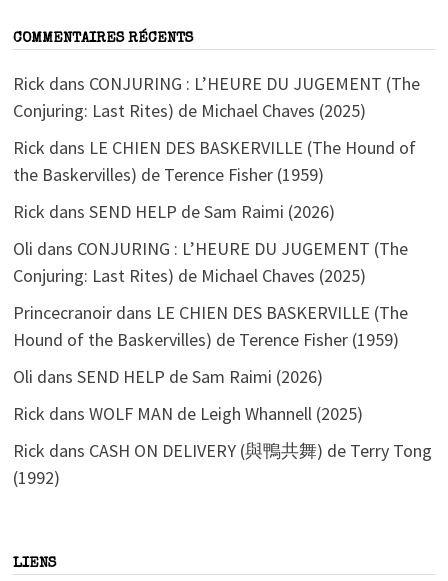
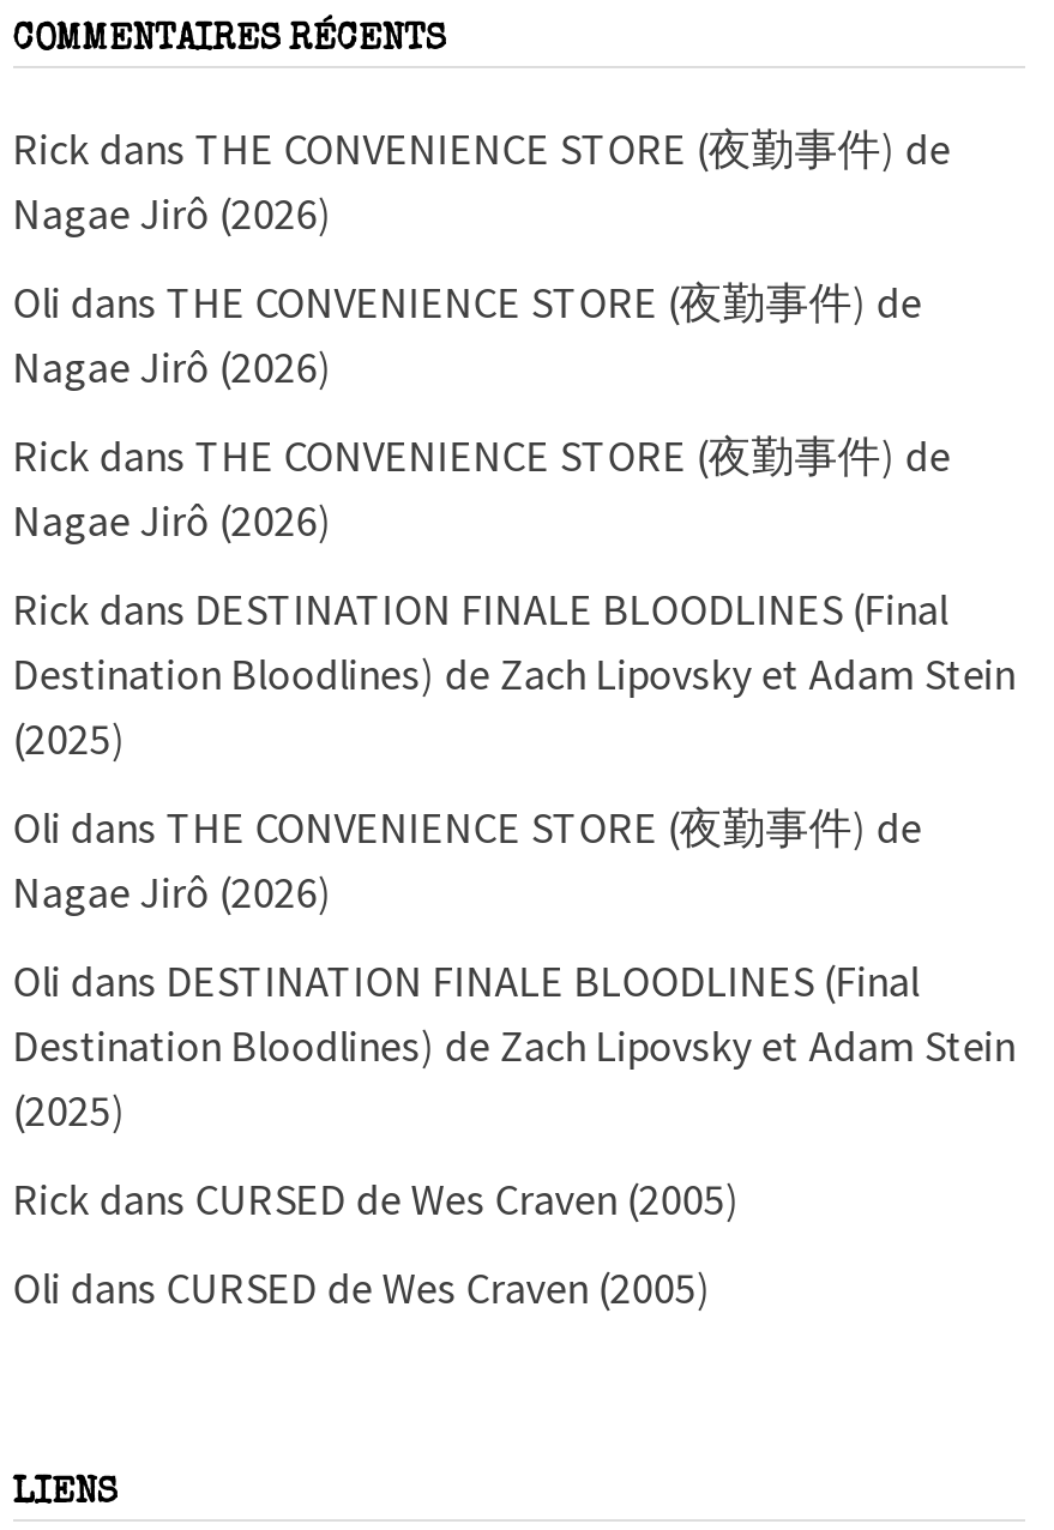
[13,72,420,122] Rick dans CONJURING : L’HEURE DU JUGEMENT (The | Conjuring: Last Rites) de Michael Chaves (2025) -> [13,122,950,242] Rick dans THE CONVENIENCE STORE (夜勤事件) de | Nagae Jirô (2026)
[13,136,416,186] Rick dans LE CHIEN DES BASKERVILLE (The Hound of | the Baskervilles) de Terence Fisher (1959) -> [13,276,922,395] Oli dans THE CONVENIENCE STORE (夜勤事件) de | Nagae Jirô (2026)
[13,200,335,223] Rick dans SEND HELP de Sam Raimi (2026) -> [13,429,950,549] Rick dans THE CONVENIENCE STORE (夜勤事件) de | Nagae Jirô (2026)
[13,237,408,287] Oli dans CONJURING : L’HEURE DU JUGEMENT (The | Conjuring: Last Rites) de Michael Chaves (2025) -> [13,583,1015,767] Rick dans DESTINATION FINALE BLOODLINES (Final | Destination Bloodlines) de Zach Lipovsky et Adam Stein | (2025)
[13,301,408,351] Princecranoir dans LE CHIEN DES BASKERVILLE (The | Hound of the Baskervilles) de Terence Fisher (1959) -> [13,801,922,921] Oli dans THE CONVENIENCE STORE (夜勤事件) de | Nagae Jirô (2026)
[13,365,323,388] Oli dans SEND HELP de Sam Raimi (2026) -> [13,954,1015,1139] Oli dans DESTINATION FINALE BLOODLINES (Final | Destination Bloodlines) de Zach Lipovsky et Adam Stein | (2025)
[13,402,363,425] Rick dans WOLF MAN de Leigh Whannell (2025) -> [13,1172,739,1228] Rick dans CURSED de Wes Craven (2005)
[13,439,432,489] Rick dans CASH ON DELIVERY (與鴨共舞) de Terry Tong | (1992) -> [13,1261,711,1316] Oli dans CURSED de Wes Craven (2005)

